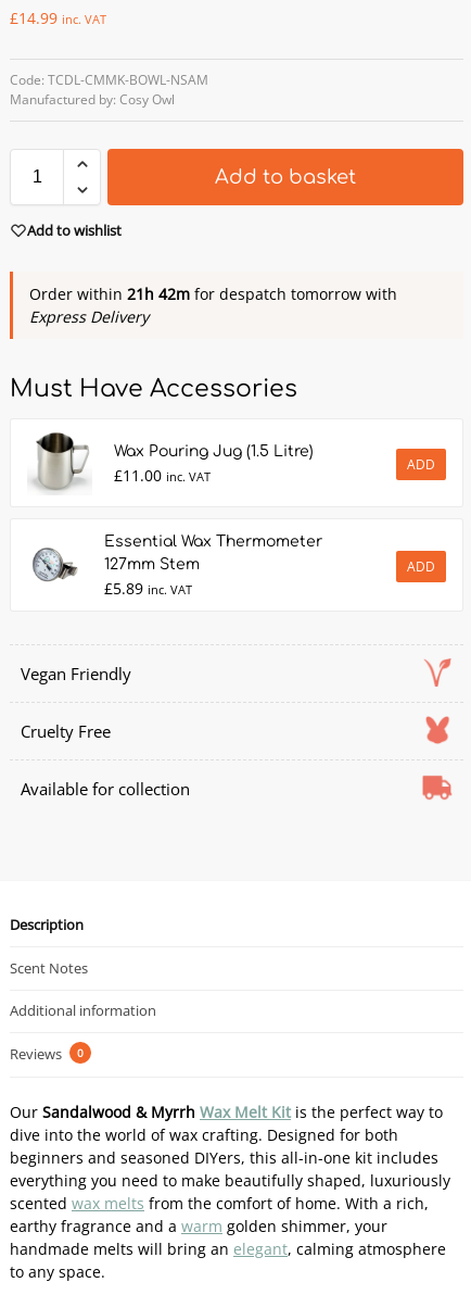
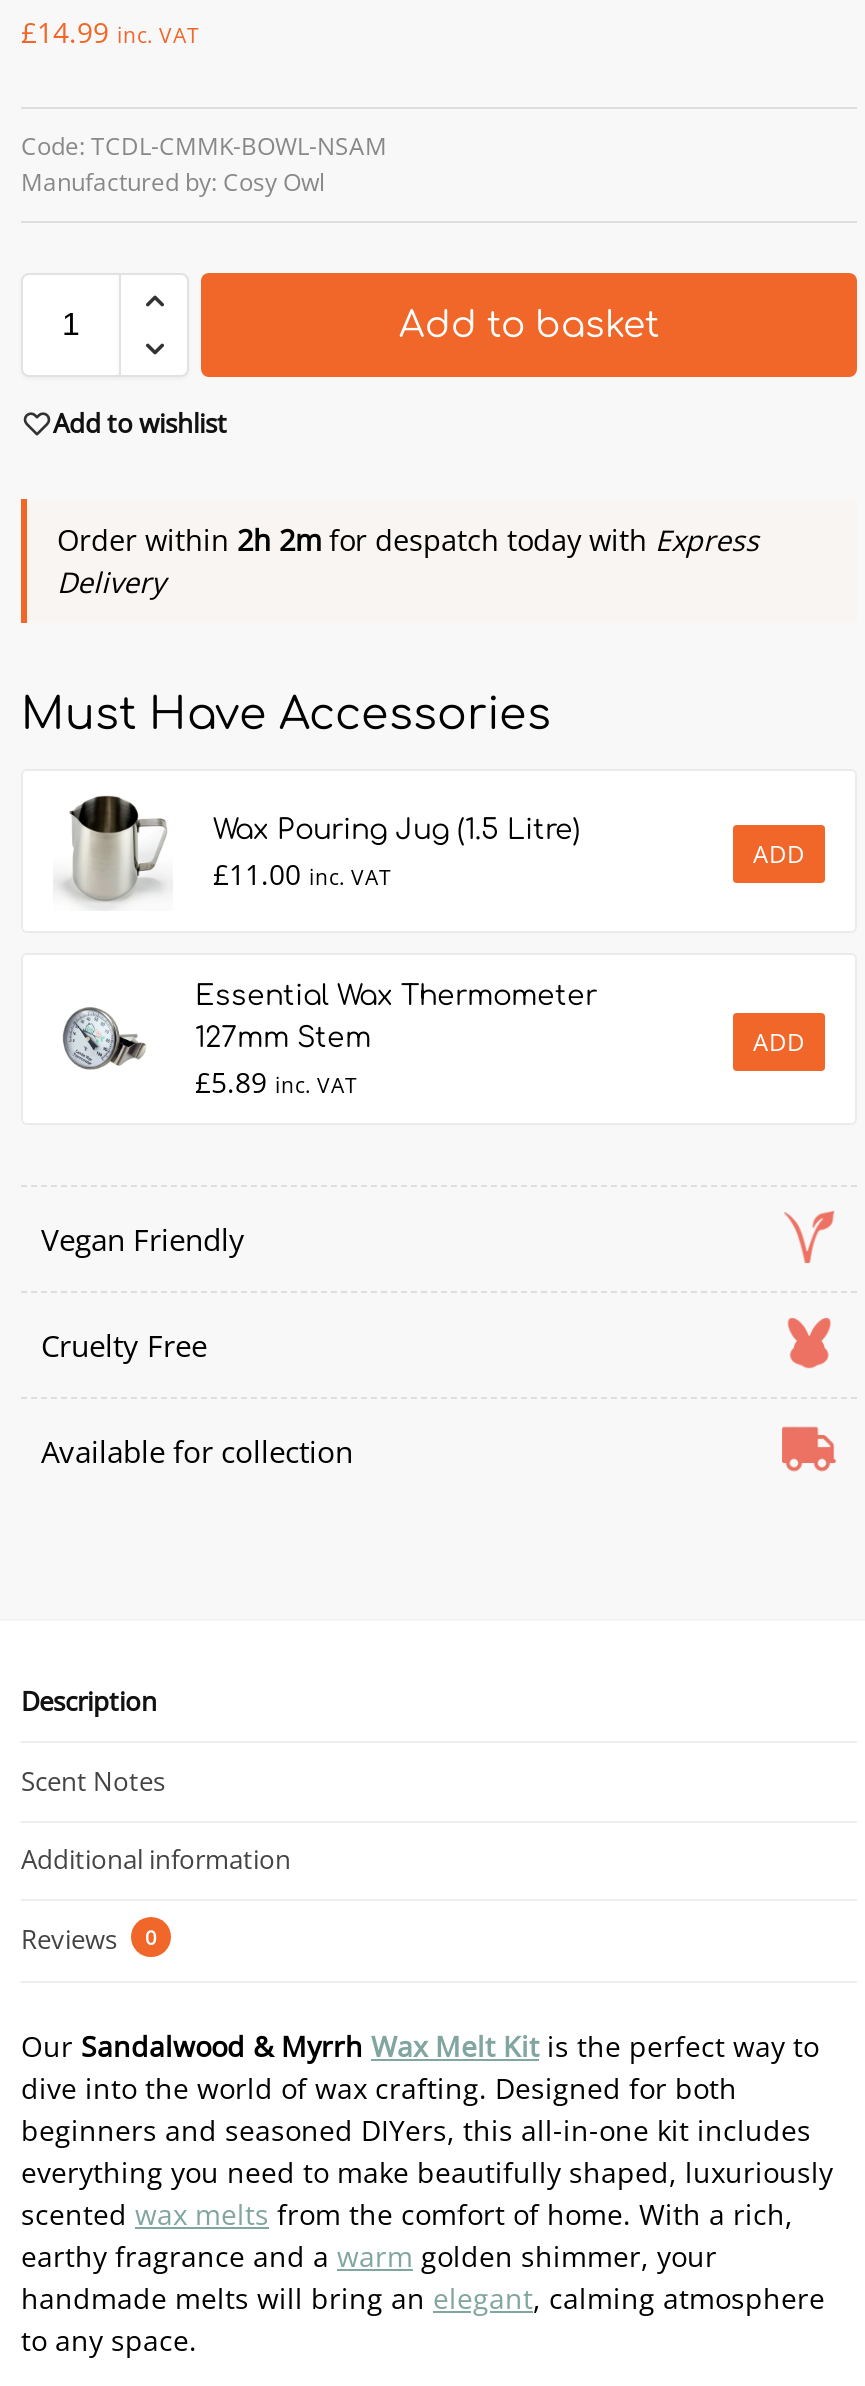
[29,284,397,327] Order within 21h 42m for despatch tomorrow with | Express Delivery -> [57,522,759,602] Order within 2h 2m for despatch today with Express | Delivery

